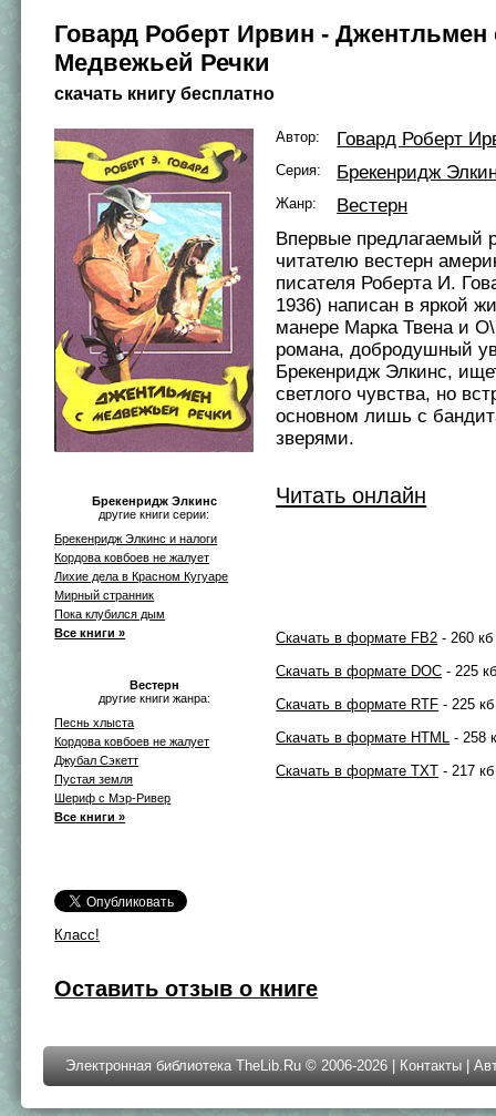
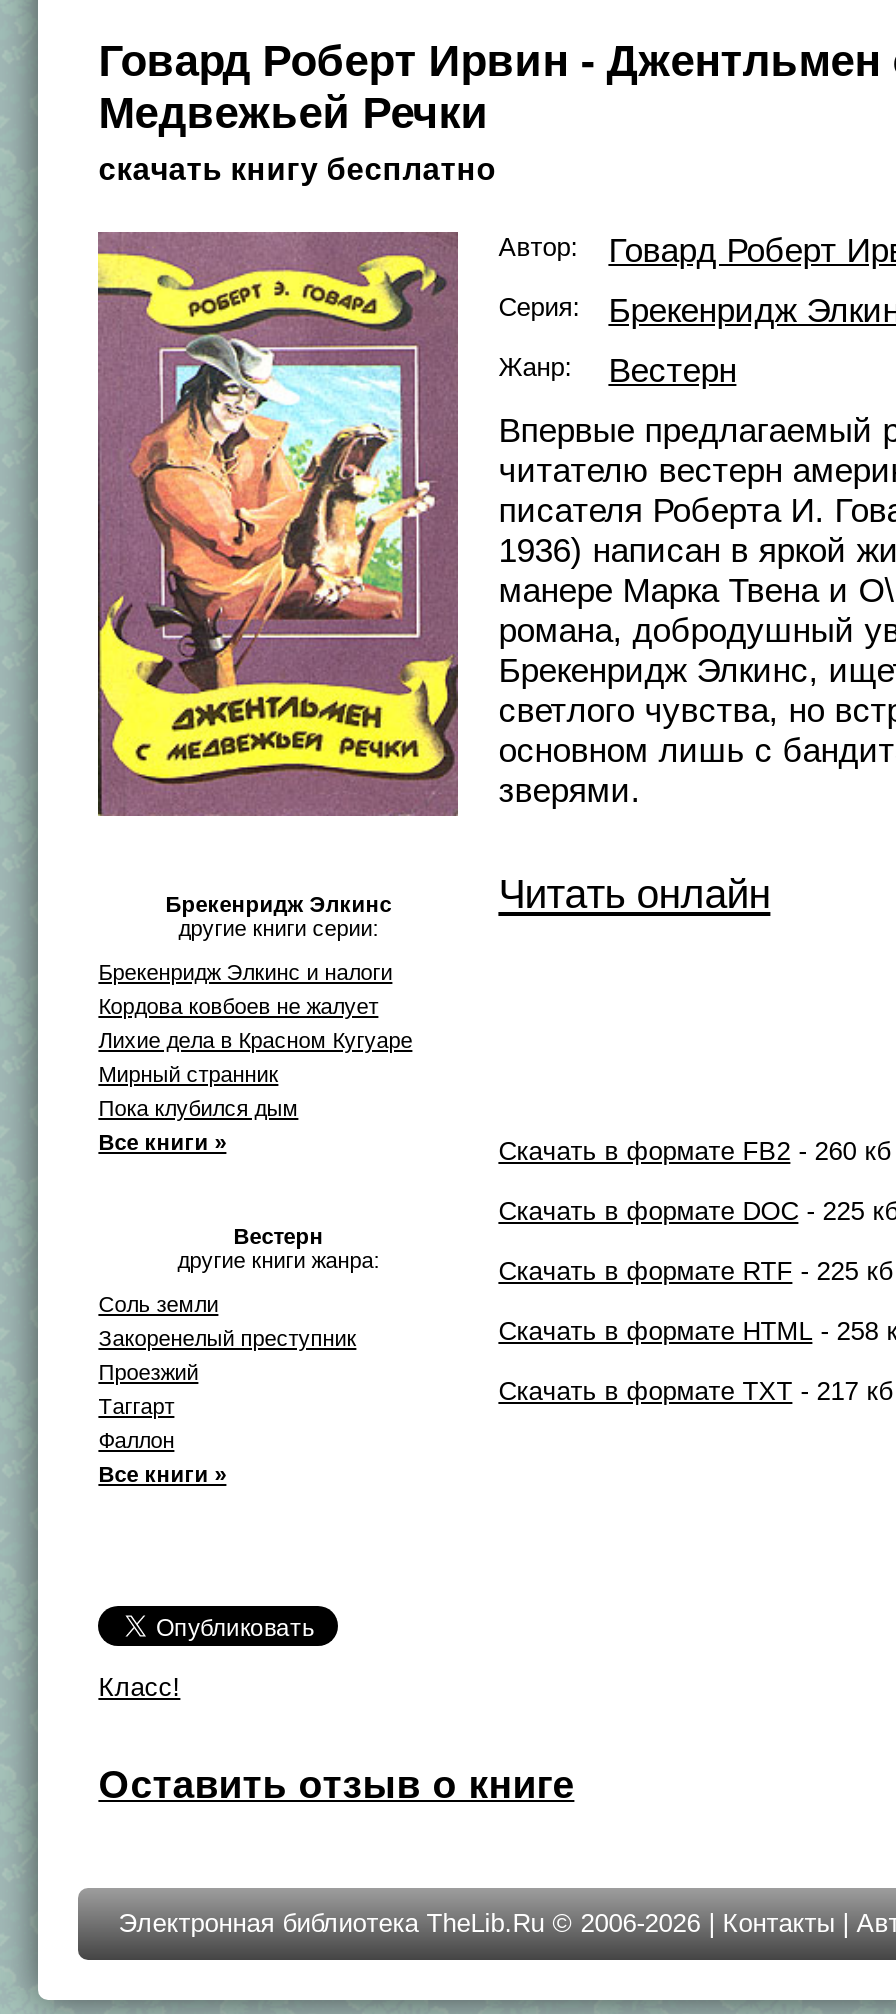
[54,715,209,804] Песнь хлыста | Кордова ковбоев не жалует | Джубал Сэкетт | Пустая земля | Шериф с Мэр-Ривер -> [98,1291,356,1451] Соль земли | Закоренелый преступник | Проезжий | Таггарт | Фаллон

